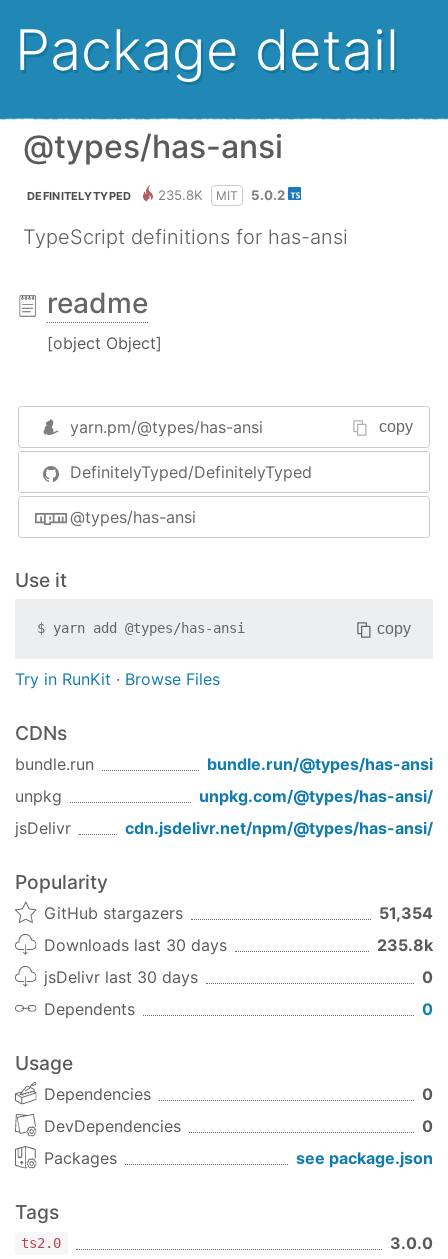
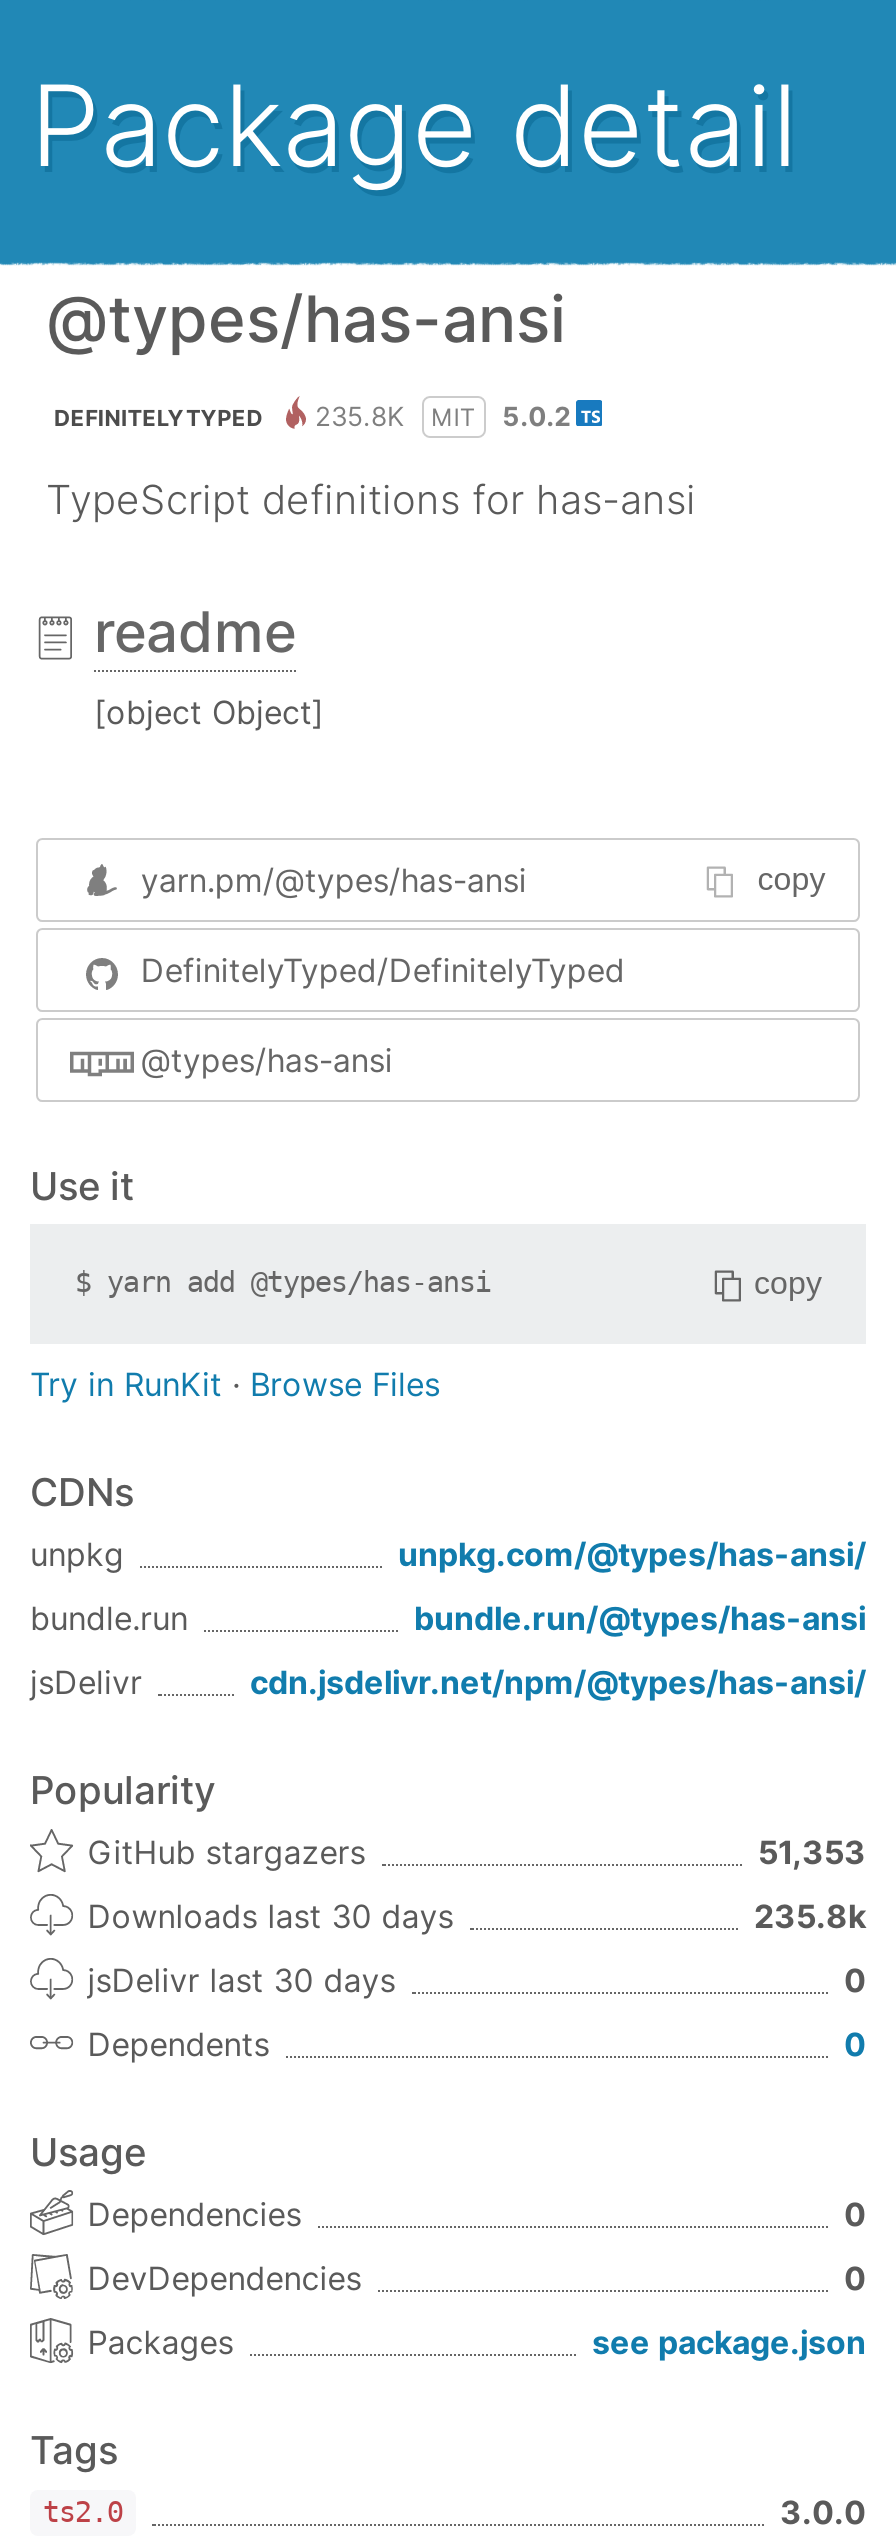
moved [15,753,433,773] -> [30,1597,866,1637]: bundle.run | bundle.run/@types/has-ansi
moved [15,785,433,805] -> [30,1533,866,1573]: unpkg | unpkg.com/@types/has-ansi/
[379,902,433,922] 51,354 -> [758,1831,866,1871] 51,353

